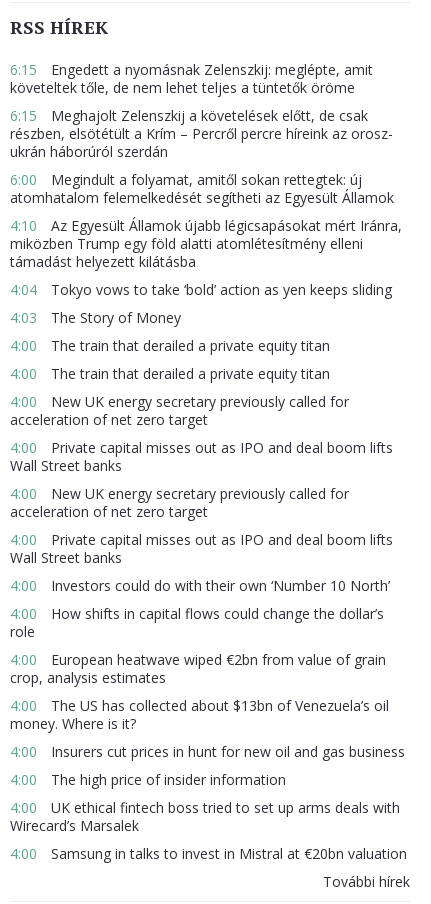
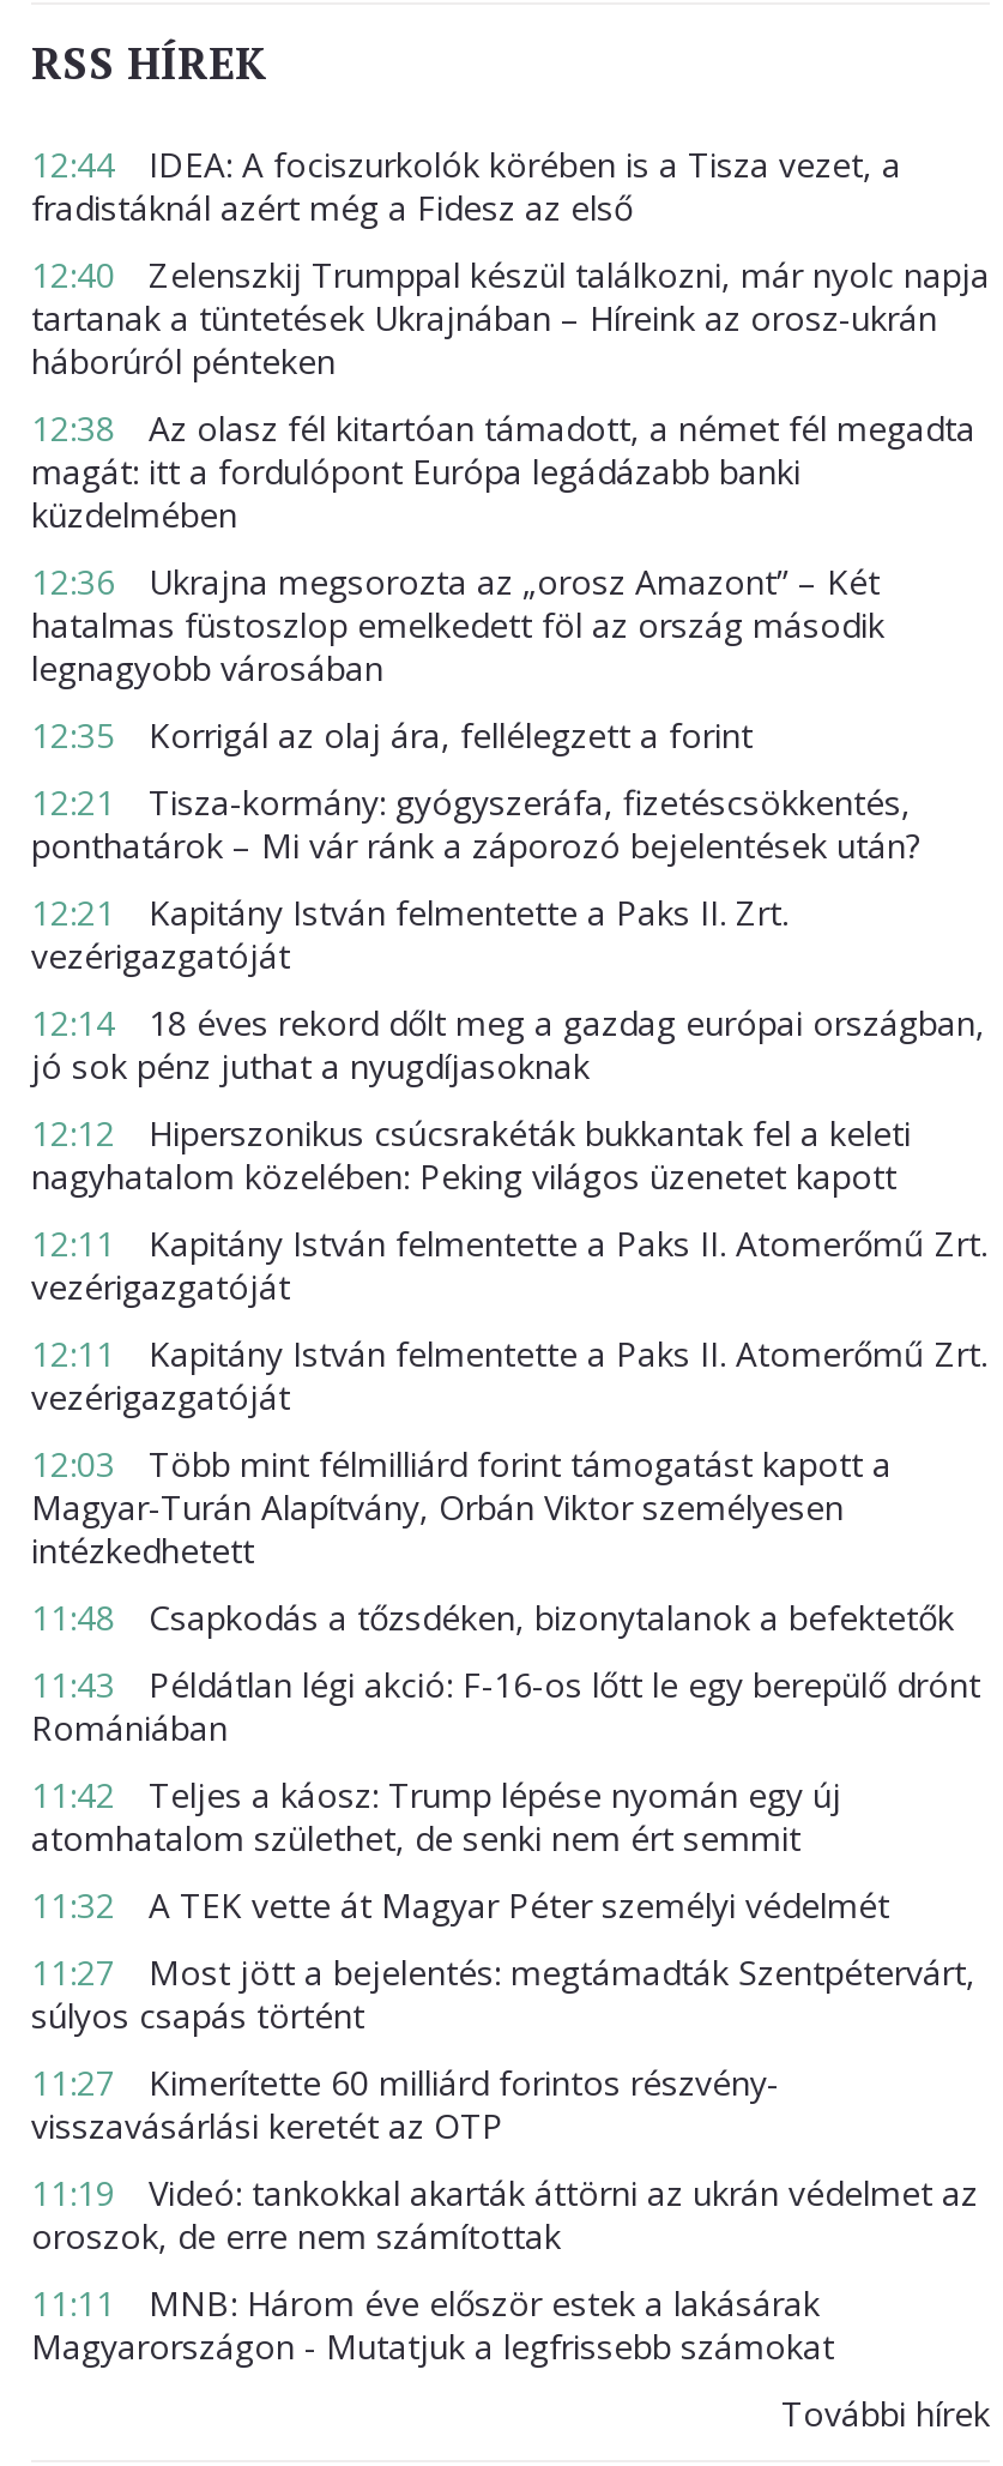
[10,60,373,97] 6:15 Engedett a nyomásnak Zelenszkij: meglépte, amit | követeltek tőle, de nem lehet teljes a tüntetők öröme -> [31,142,901,231] 12:44 IDEA: A fociszurkolók körében is a Tisza vezet, a | fradistáknál azért még a Fidesz az első
[10,106,393,161] 6:15 Meghajolt Zelenszkij a követelések előtt, de csak | részben, elsötétült a Krím – Percről percre híreink az orosz- | ukrán háborúról szerdán -> [31,253,990,385] 12:40 Zelenszkij Trumppal készül találkozni, már nyolc napja | tartanak a tüntetések Ukrajnában – Híreink az orosz-ukrán | háborúról pénteken
[10,170,394,207] 6:00 Megindult a folyamat, amitől sokan rettegtek: új | atomhatalom felemelkedését segítheti az Egyesült Államok -> [31,406,975,538] 12:38 Az olasz fél kitartóan támadott, a német fél megadta | magát: itt a fordulópont Európa legádázabb banki | küzdelmében
[10,216,402,271] 4:10 Az Egyesült Államok újabb légicsapásokat mért Iránra, | miközben Trump egy föld alatti atomlétesítmény elleni | támadást helyezett kilátásba -> [31,560,884,691] 12:36 Ukrajna megsorozta az „orosz Amazont” – Két | hatalmas füstoszlop emelkedett föl az ország második | legnagyobb városában
[10,280,392,299] 4:04 Tokyo vows to take ‘bold’ action as yen keeps sliding -> [31,713,753,759] 12:35 Korrigál az olaj ára, fellélegzett a forint
[10,308,181,327] 4:03 The Story of Money -> [31,780,920,869] 12:21 Tisza-kormány: gyógyszeráfa, fizetéscsökkentés, | ponthatárok – Mi vár ránk a záporozó bejelentések után?
[10,336,330,355] 4:00 The train that derailed a private equity titan -> [31,890,788,979] 12:21 Kapitány István felmentette a Paks II. Zrt. | vezérigazgatóját
[10,364,330,383] 4:00 The train that derailed a private equity titan -> [31,1001,985,1089] 12:14 18 éves rekord dőlt meg a gazdag európai országban, | jó sok pénz juthat a nyugdíjasoknak
[10,392,349,429] 4:00 New UK energy secretary previously called for | acceleration of net zero target -> [31,1111,911,1200] 12:12 Hiperszonikus csúcsrakéták bukkantak fel a keleti | nagyhatalom közelében: Peking világos üzenetet kapott
[10,438,393,475] 4:00 Private capital misses out as IPO and deal boom lifts | Wall Street banks -> [31,1221,987,1310] 12:11 Kapitány István felmentette a Paks II. Atomerőmű Zrt. | vezérigazgatóját
[10,484,349,521] 4:00 New UK energy secretary previously called for | acceleration of net zero target -> [31,1332,987,1420] 12:11 Kapitány István felmentette a Paks II. Atomerőmű Zrt. | vezérigazgatóját
[10,530,393,567] 4:00 Private capital misses out as IPO and deal boom lifts | Wall Street banks -> [31,1442,892,1574] 12:03 Több mint félmilliárd forint támogatást kapott a | Magyar-Turán Alapítvány, Orbán Viktor személyesen | intézkedhetett
[10,576,390,595] 4:00 Investors could do with their own ‘Number 10 North’ -> [31,1595,954,1641] 11:48 Csapkodás a tőzsdéken, bizonytalanok a befektetők
[10,604,384,641] 4:00 How shifts in capital flows could change the dollar’s | role -> [31,1663,980,1751] 11:43 Példátlan légi akció: F-16-os lőtt le egy berepülő drónt | Romániában
[10,650,386,687] 4:00 European heatwave wiped €2bn from value of grain | crop, analysis estimates -> [31,1773,841,1862] 11:42 Teljes a káosz: Trump lépése nyomán egy új | atomhatalom születhet, de senki nem ért semmit
[10,696,389,733] 4:00 The US has collected about $13bn of Venezuela’s oil | money. Where is it? -> [31,1883,889,1929] 11:32 A TEK vette át Magyar Péter személyi védelmét
[10,742,405,761] 4:00 Insurers cut prices in hunt for new oil and gas business -> [31,1950,975,2039] 11:27 Most jött a bejelentés: megtámadták Szentpétervárt, | súlyos csapás történt
[10,770,286,789] 4:00 The high price of insider information -> [31,2061,779,2149] 11:27 Kimerítette 60 milliárd forintos részvény- | visszavásárlási keretét az OTP
[10,798,400,835] 4:00 UK ethical fintech boss tried to set up arms deals with | Wirecard’s Marsalek -> [31,2171,978,2260] 11:19 Videó: tankokkal akarták áttörni az ukrán védelmet az | oroszok, de erre nem számítottak
[10,844,407,863] 4:00 Samsung in talks to invest in Mistral at €20bn valuation -> [31,2281,834,2370] 11:11 MNB: Három éve először estek a lakásárak | Magyarországon - Mutatjuk a legfrissebb számokat

